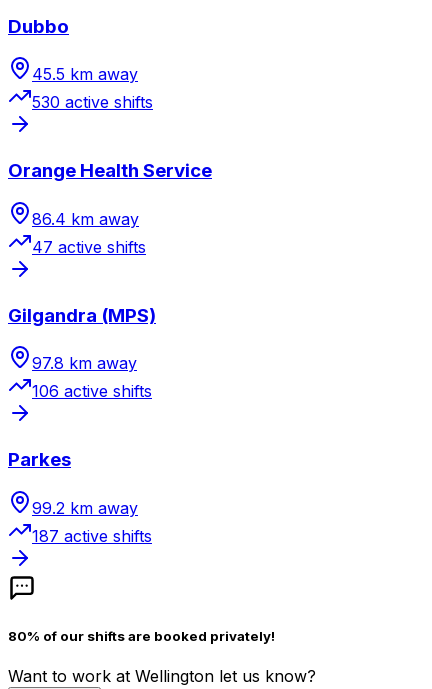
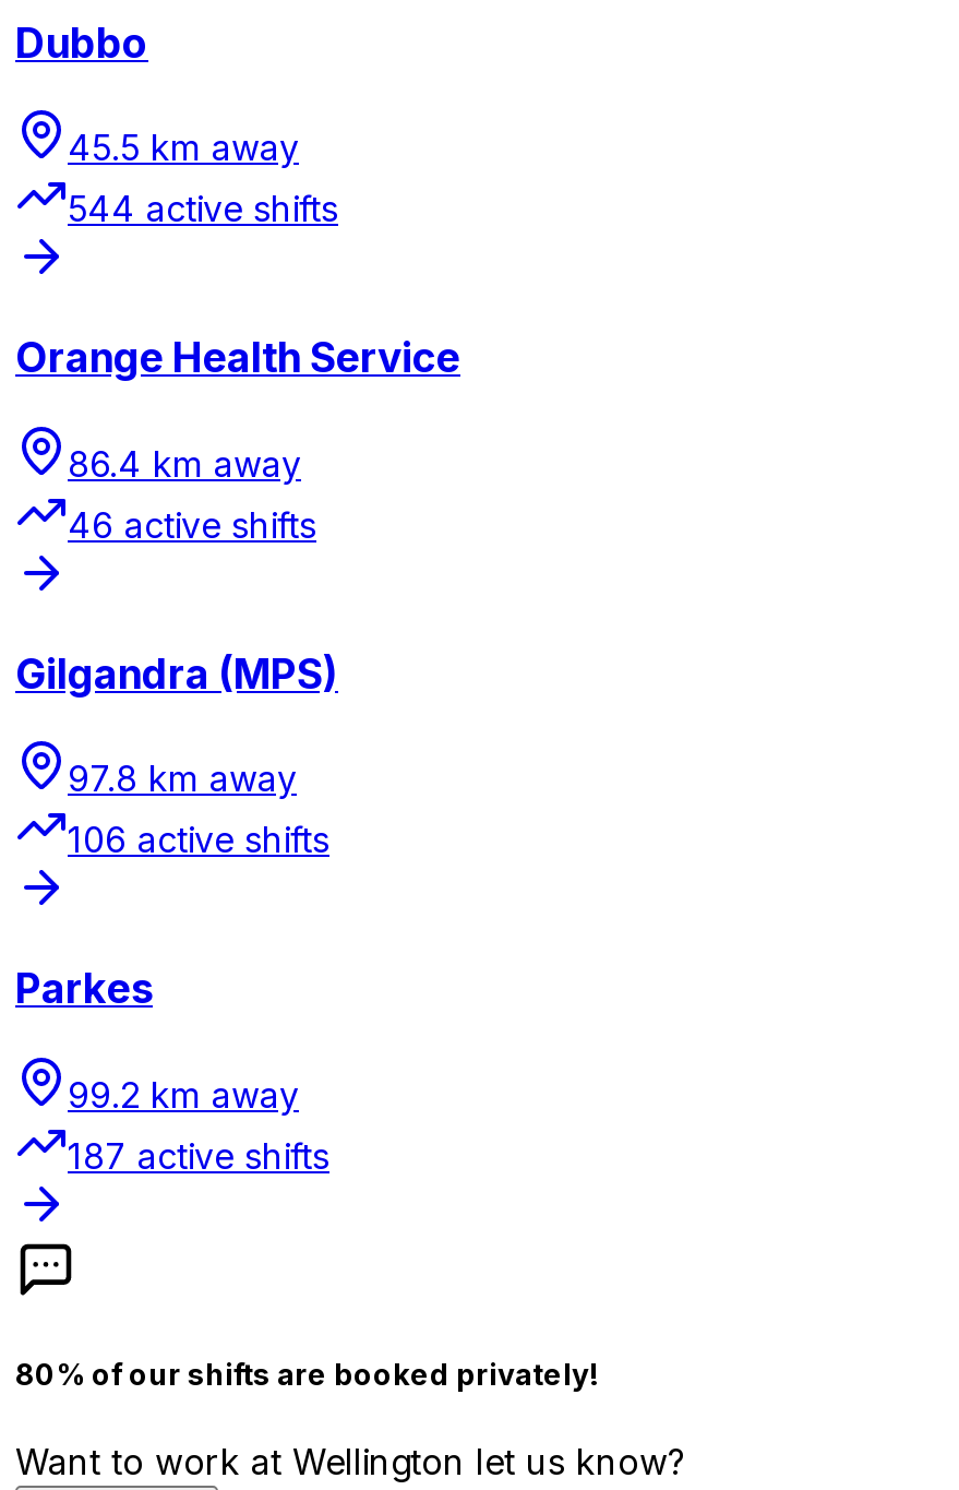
[32,92,153,112] 530 active shifts -> [68,188,338,231] 544 active shifts
[32,237,146,257] 47 active shifts -> [68,503,316,547] 46 active shifts

